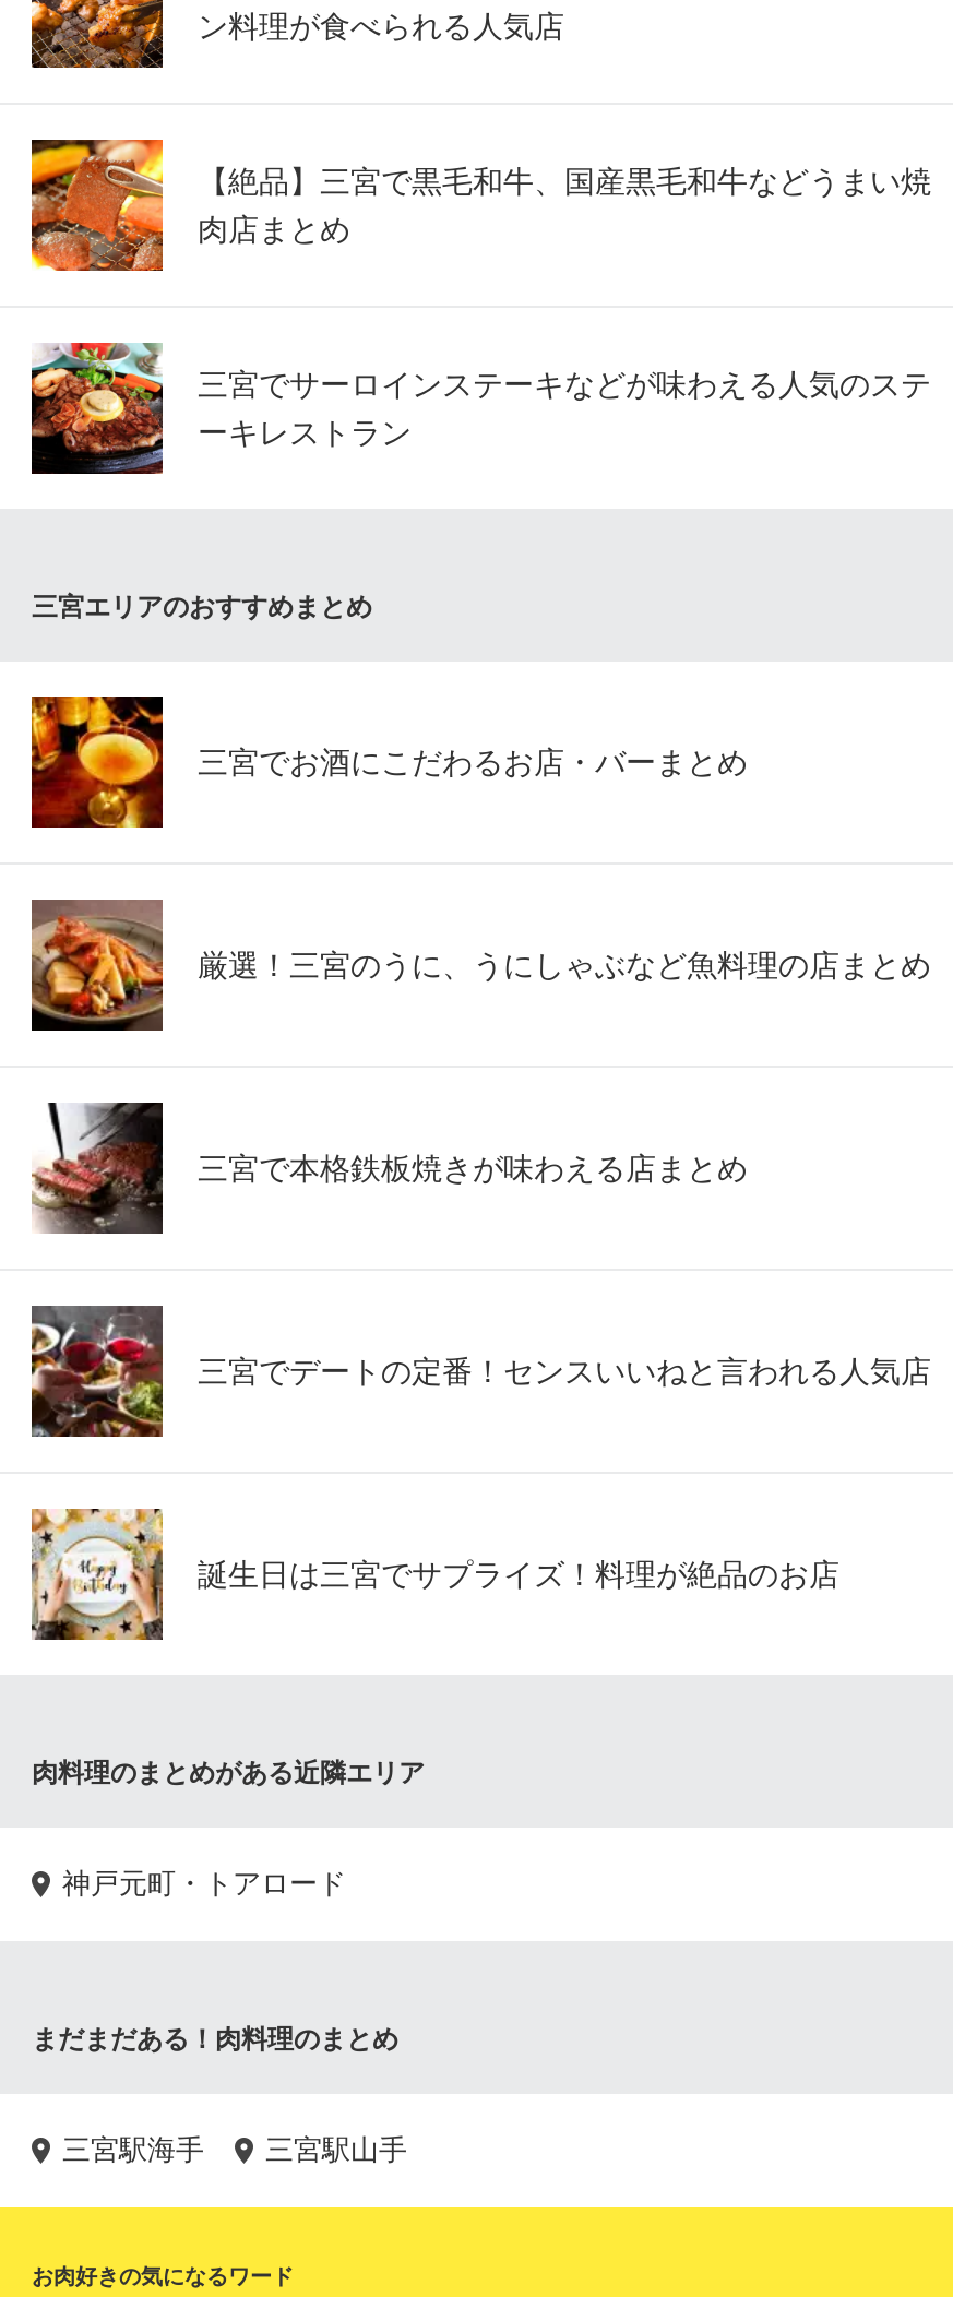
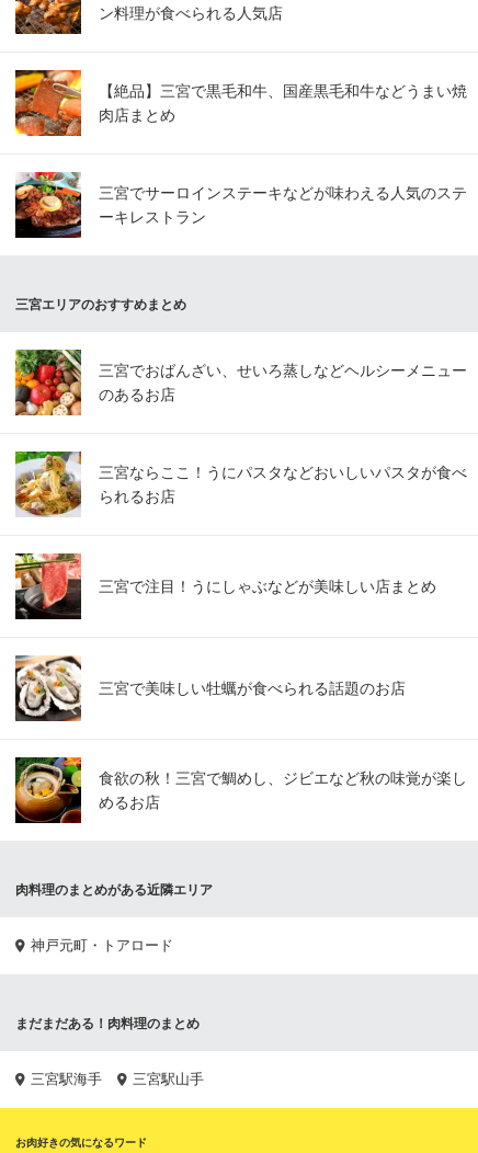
[29,694,748,830] [image] | 三宮でお酒にこだわるお店・バーまとめ -> [14,349,467,416] [image] | 三宮でおばんざい、せいろ蒸しなどヘルシーメニュー | のあるお店
[29,897,931,1033] [image] | 厳選！三宮のうに、うにしゃぶなど魚料理の店まとめ -> [15,450,467,517] [image] | 三宮ならここ！うにパスタなどおいしいパスタが食べ | られるお店
[32,1100,748,1236] [image] | 三宮で本格鉄板焼きが味わえる店まとめ -> [14,552,436,620] [image] | 三宮で注目！うにしゃぶなどが美味しい店まとめ
[29,1304,931,1439] [image] | 三宮でデートの定番！センスいいねと言われる人気店 -> [14,655,406,722] [image] | 三宮で美味しい牡蠣が食べられる話題のお店
[29,1507,839,1642] [image] | 誕生日は三宮でサプライズ！料理が絶品のお店 -> [14,756,467,824] [image] | 食欲の秋！三宮で鯛めし、ジビエなど秋の味覚が楽し | めるお店

